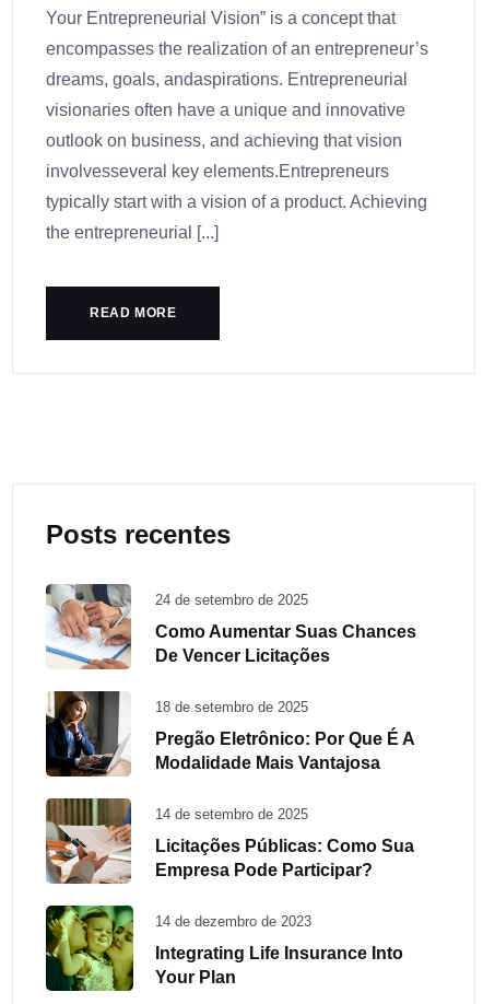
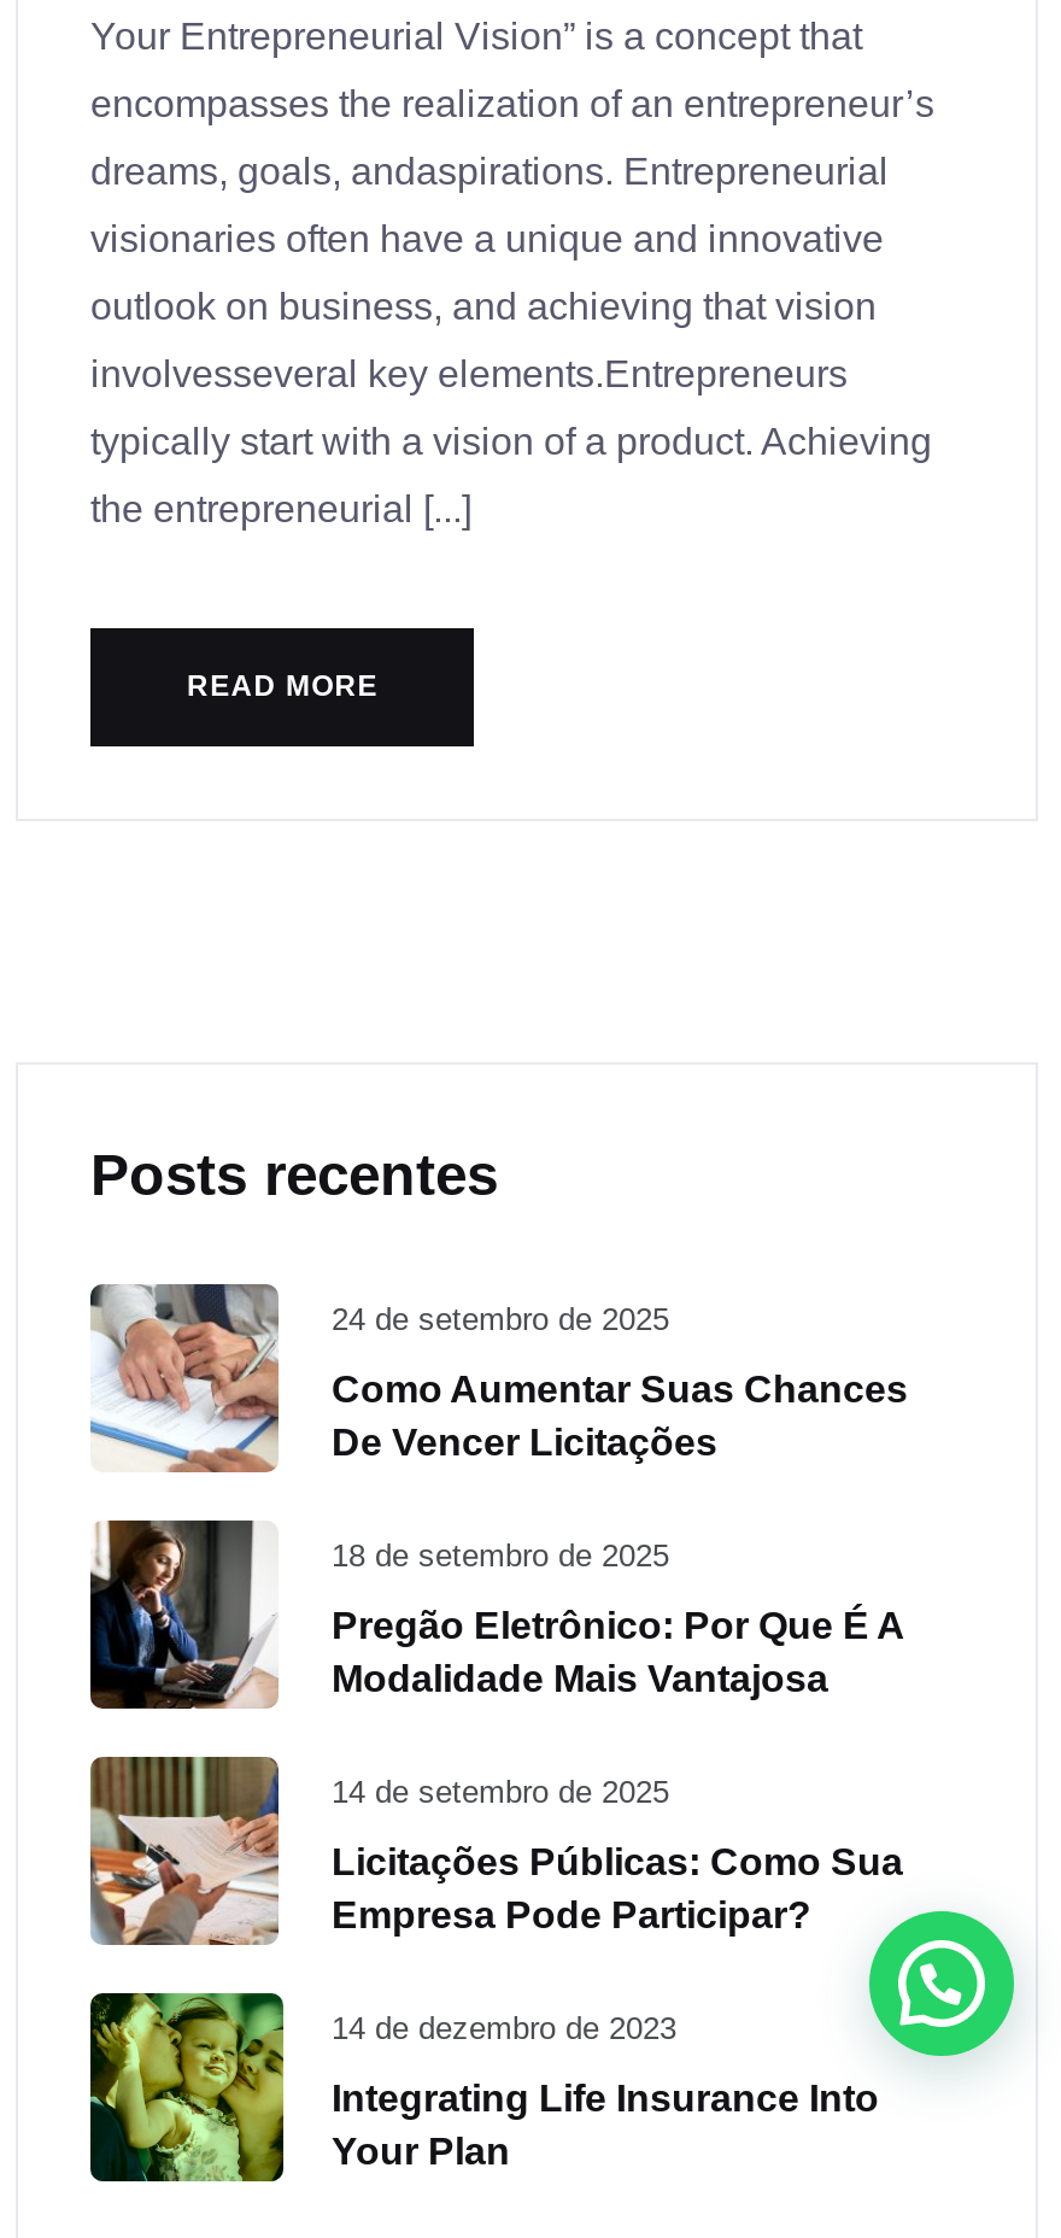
none -> [864,1909,1019,2066] [image]

